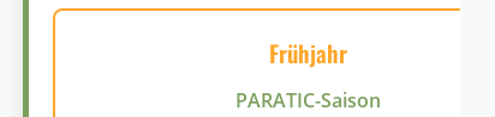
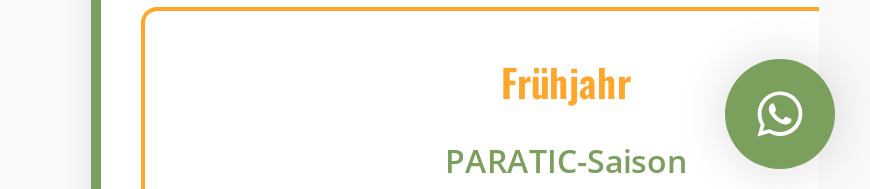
none -> [721,55,839,173] [image]

